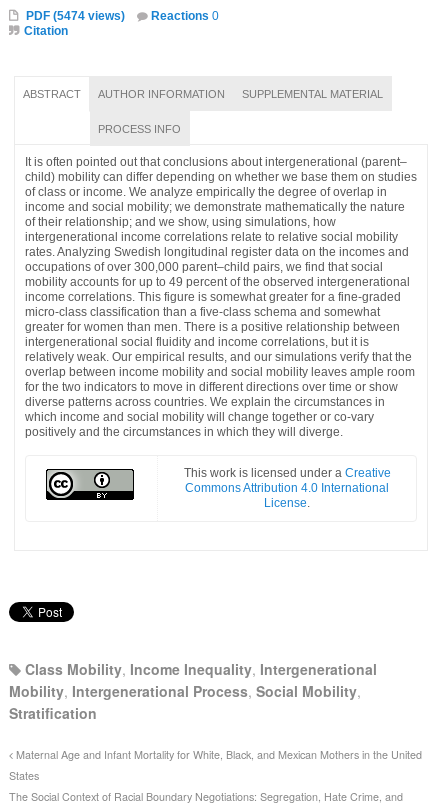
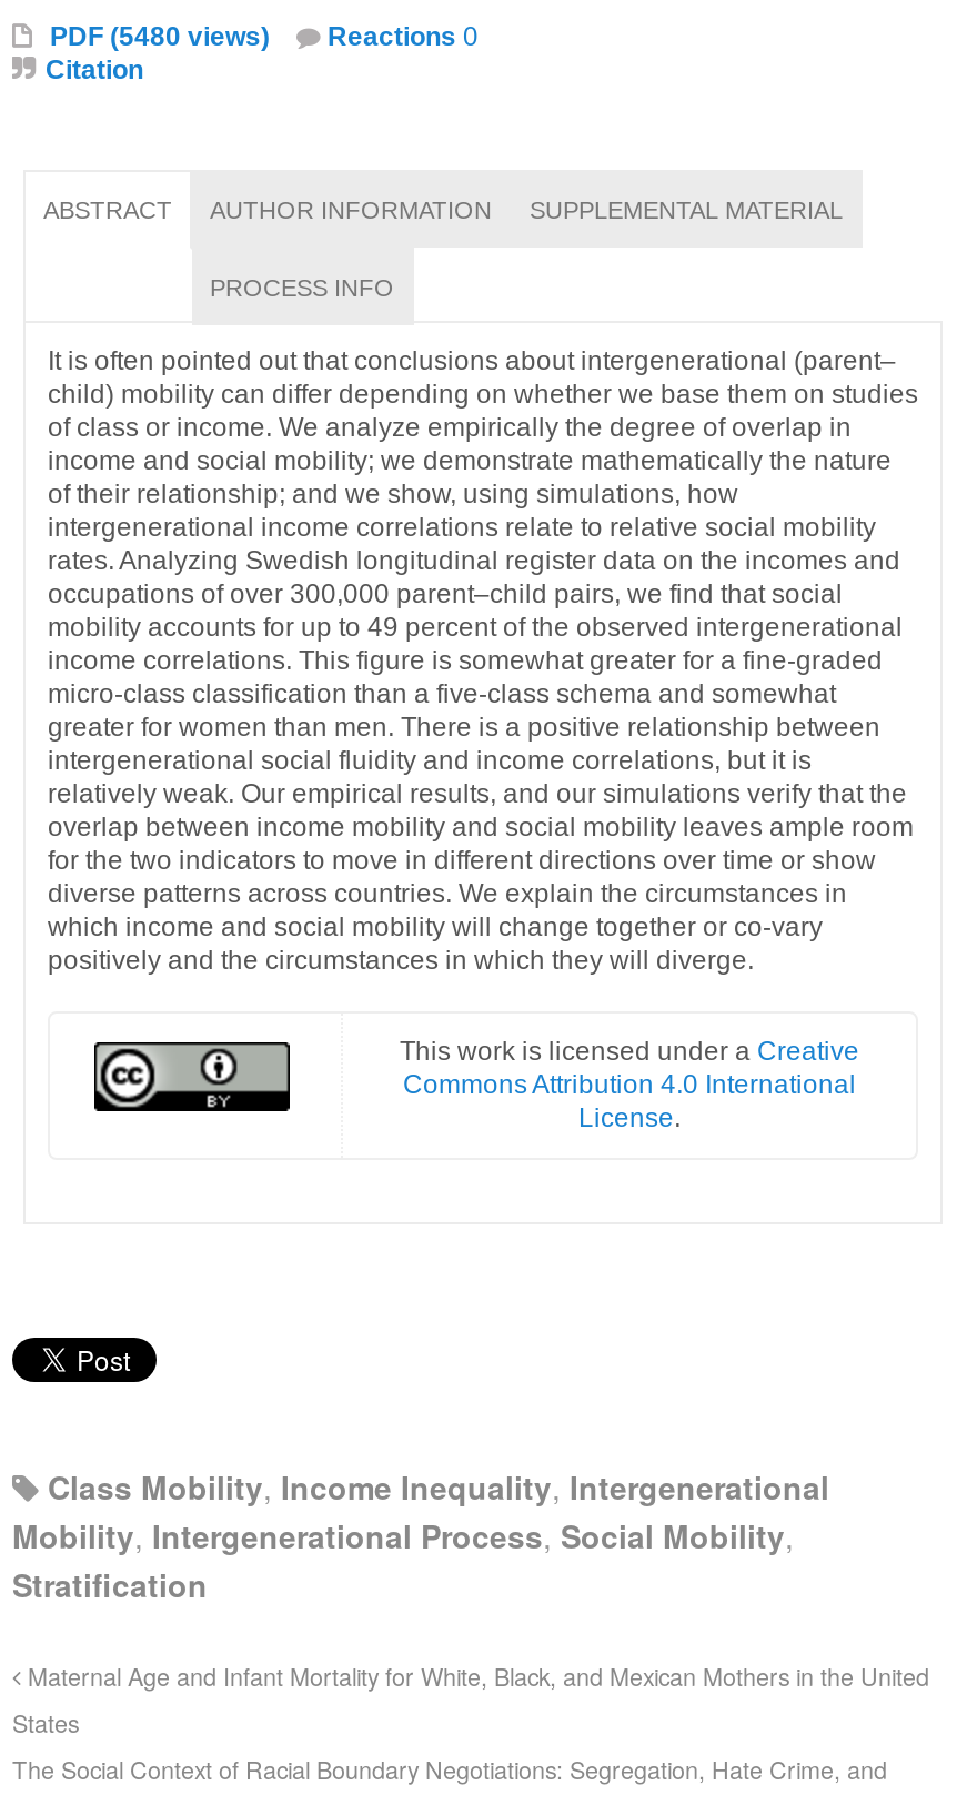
[26,9,125,23] PDF (5474 views) -> [50,21,270,52] PDF (5480 views)

